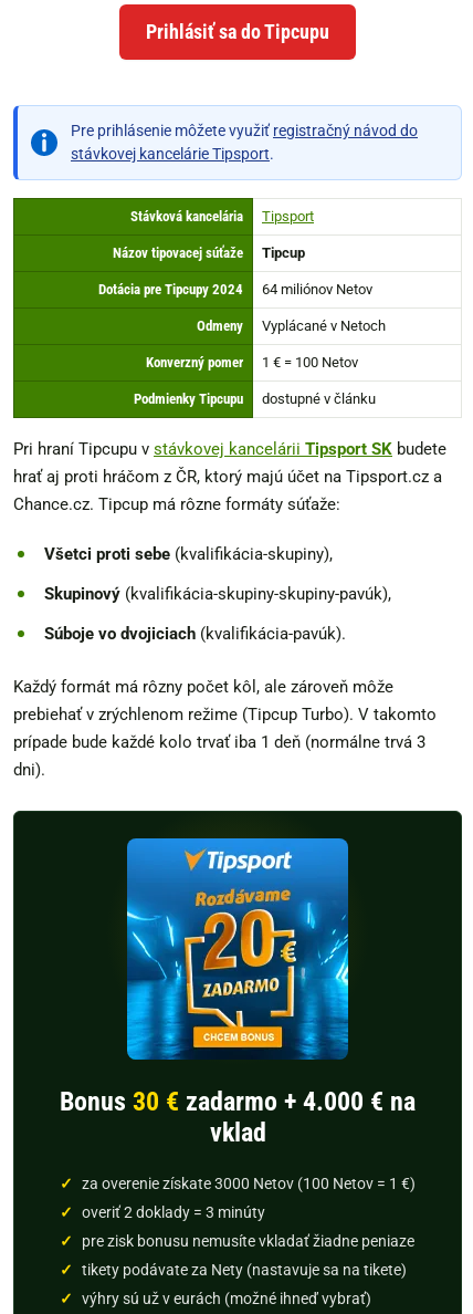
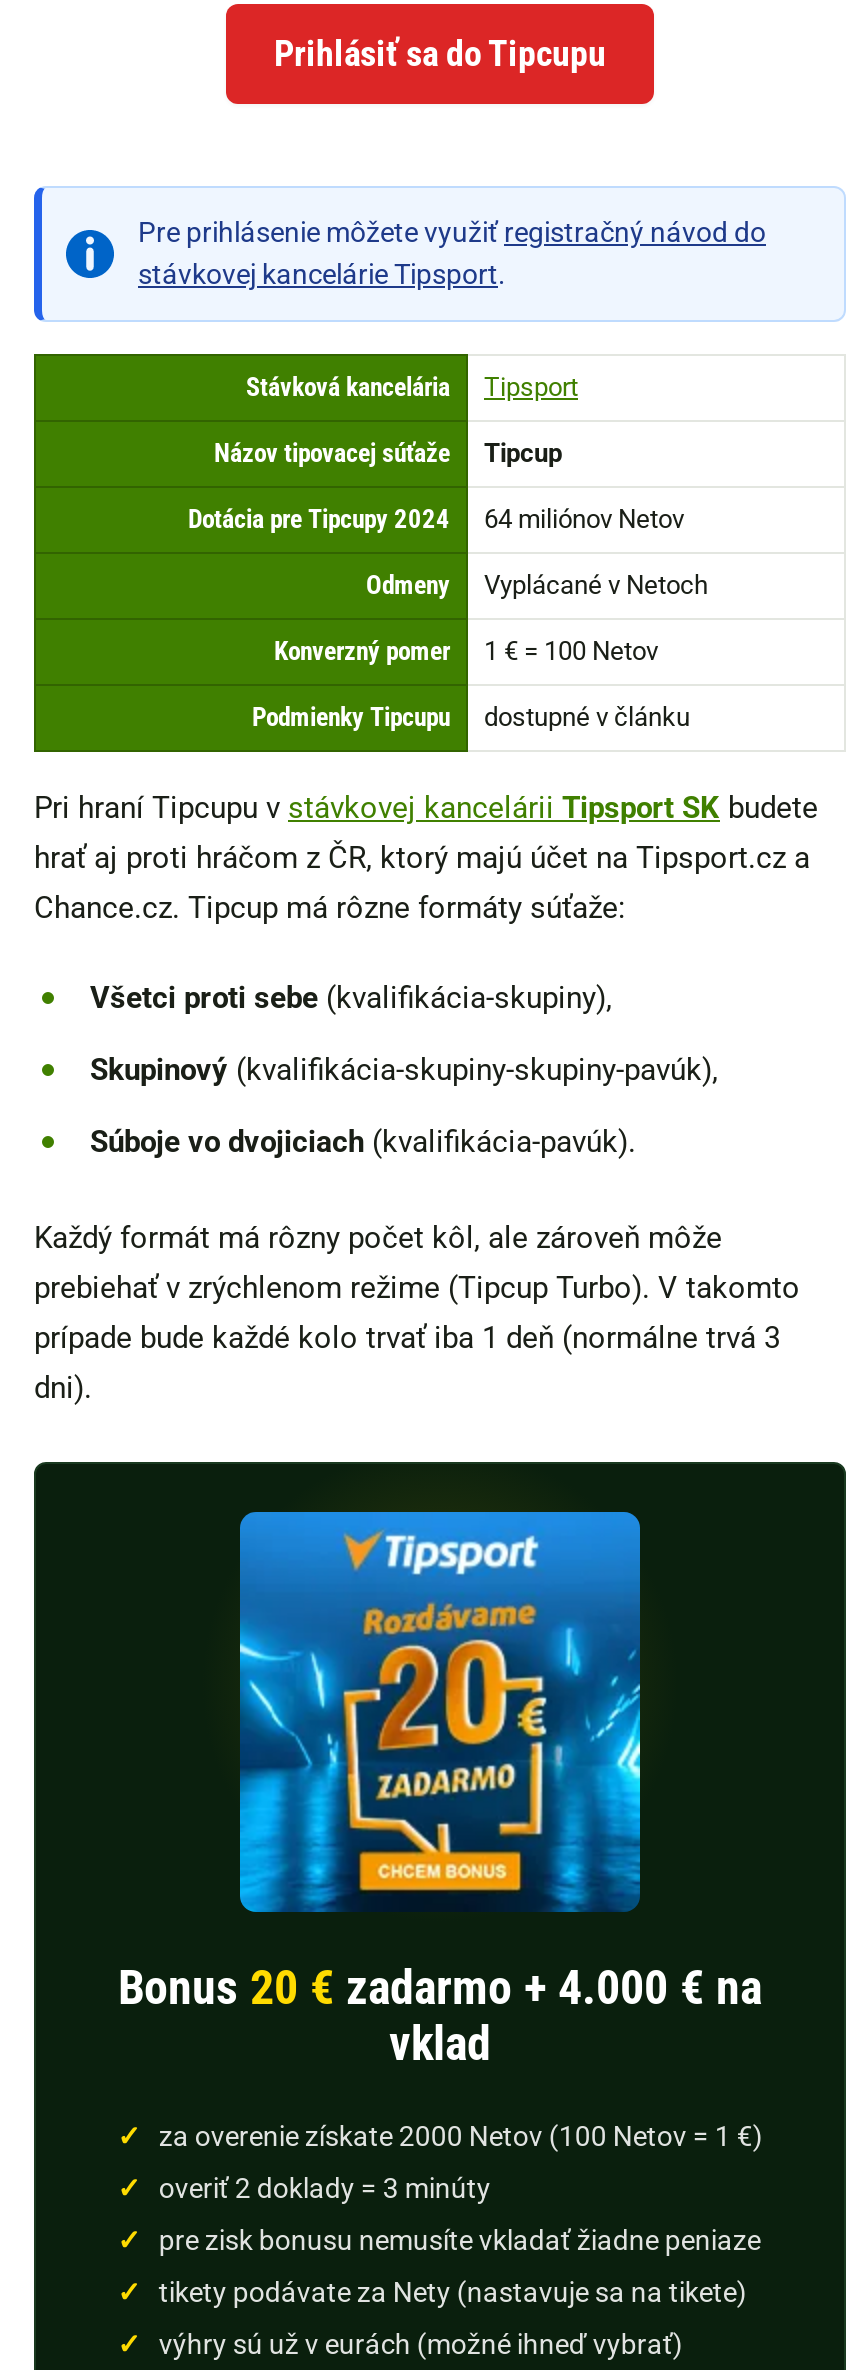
[60,1086,416,1117] Bonus 30 €zadarmo + 4.000 € na -> [118,1959,762,2015] Bonus 20 €zadarmo + 4.000 € na
[82,1175,416,1192] za overenie získate 3000 Netov (100 Netov = 1 €) -> [159,2120,763,2152] za overenie získate 2000 Netov (100 Netov = 1 €)

